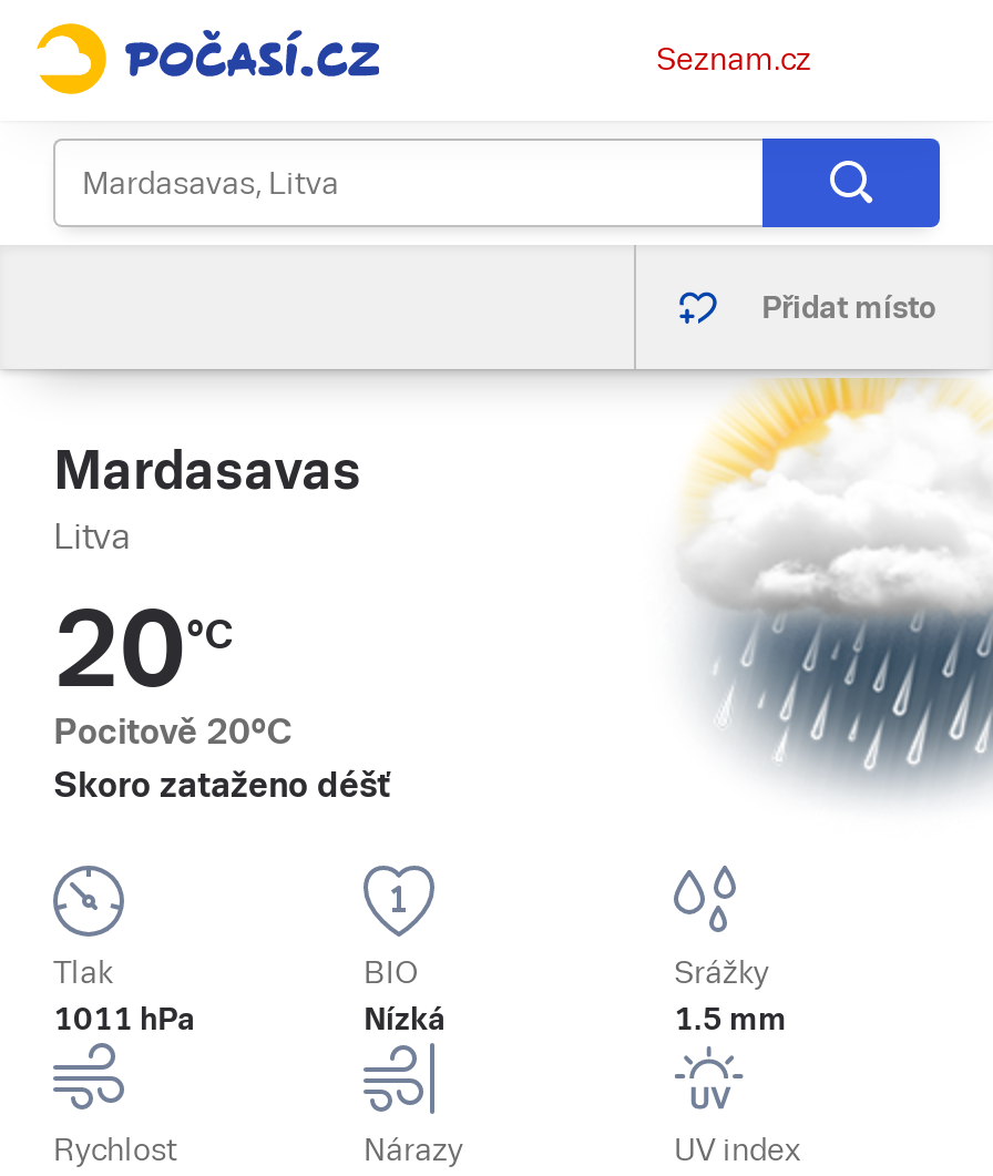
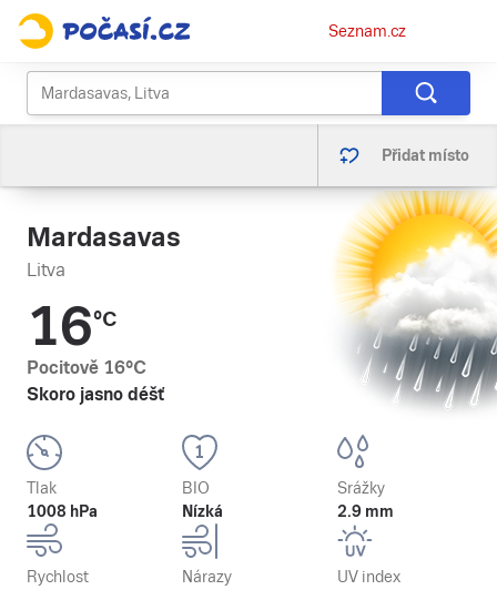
[683,380,986,799] [image] -> [338,192,494,403] [image]
[53,589,233,710] 20°C -> [27,296,116,357] 16°C
[53,710,293,753] Pocitově 20°C -> [27,357,146,378] Pocitově 16°C
[53,764,390,806] Skoro zataženo déšť -> [27,384,164,405] Skoro jasno déšť
[53,1001,195,1036] 1011 hPa -> [27,502,98,520] 1008 hPa
[674,1001,787,1036] 1.5 mm -> [337,502,394,520] 2.9 mm

